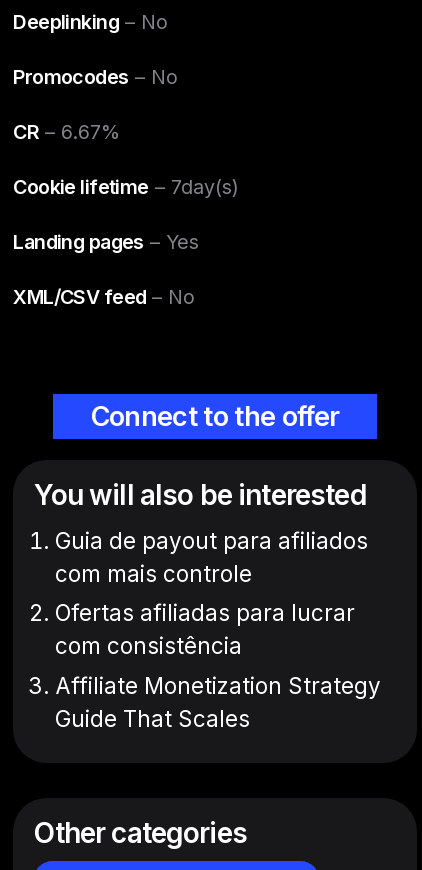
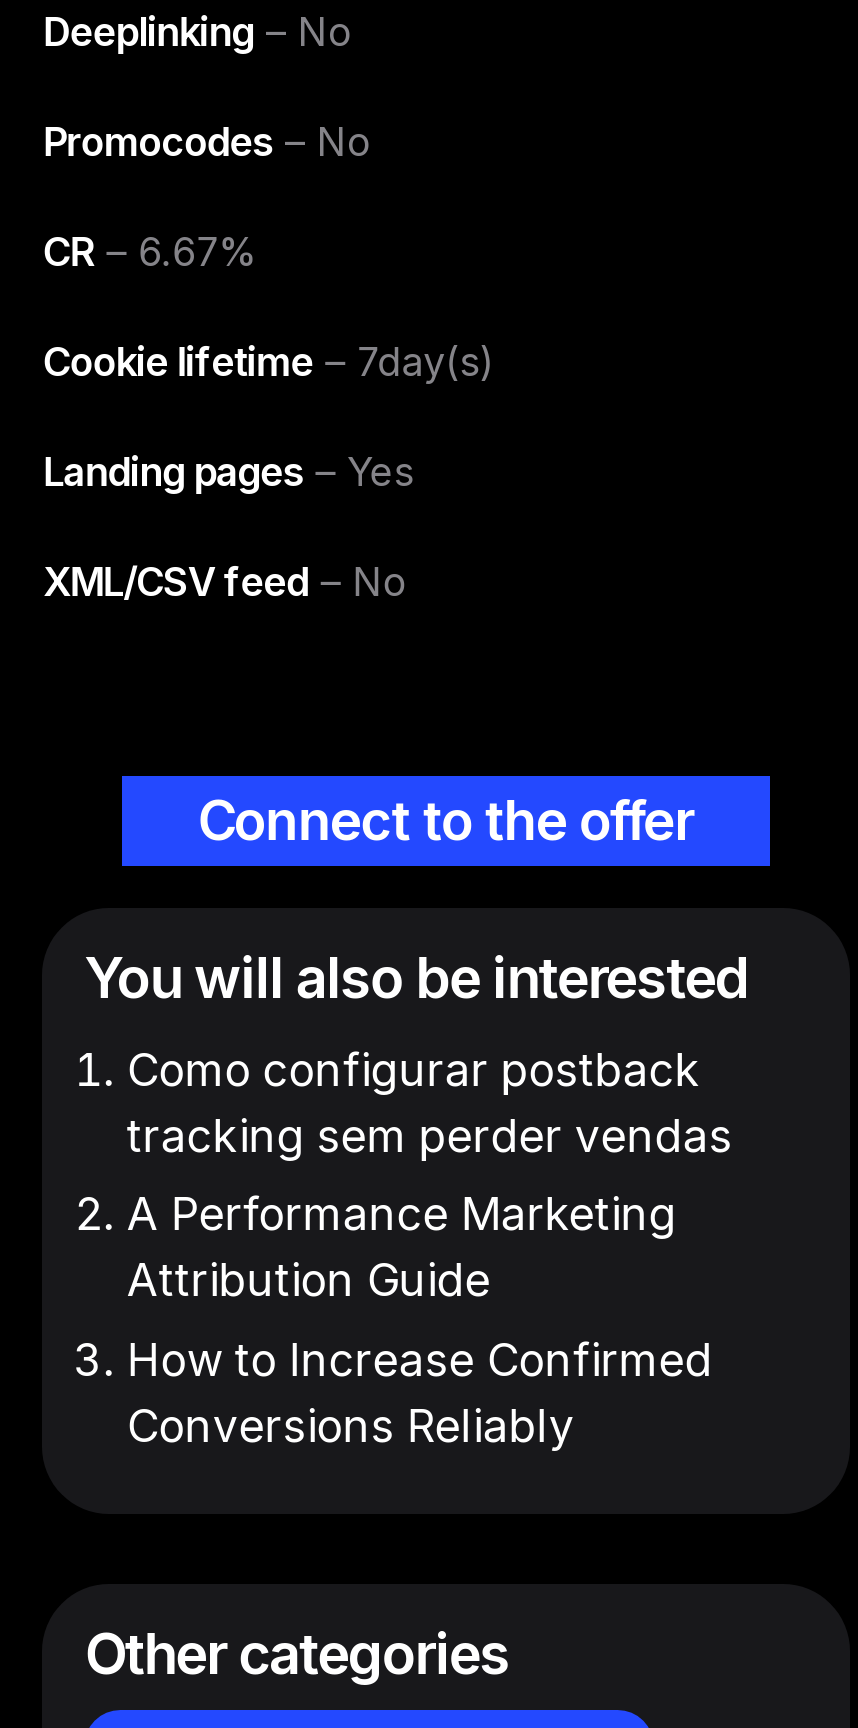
[55,526,368,586] Guia de payout para afiliados | com mais controle -> [127,1041,733,1161] Como configurar postback | tracking sem perder vendas
[55,599,355,659] Ofertas afiliadas para lucrar | com consistência -> [127,1187,677,1307] A Performance Marketing | Attribution Guide
[55,672,381,732] Affiliate Monetization Strategy | Guide That Scales -> [127,1333,713,1453] How to Increase Confirmed | Conversions Reliably

